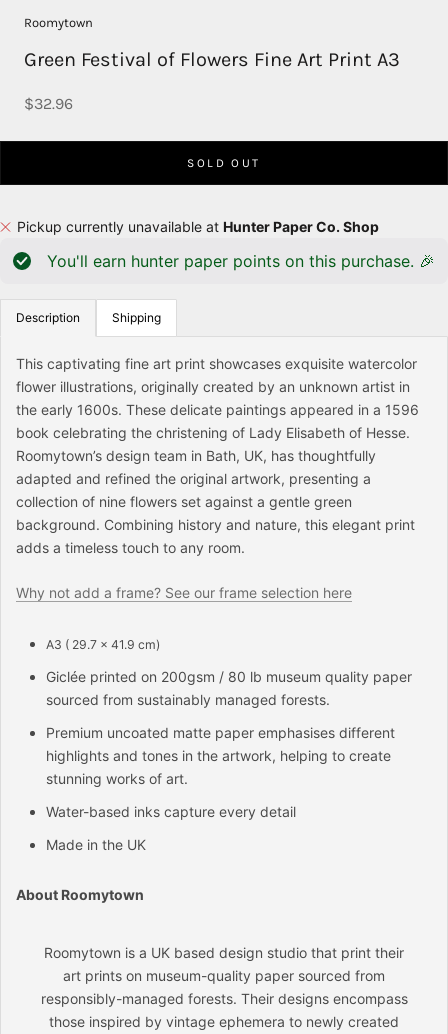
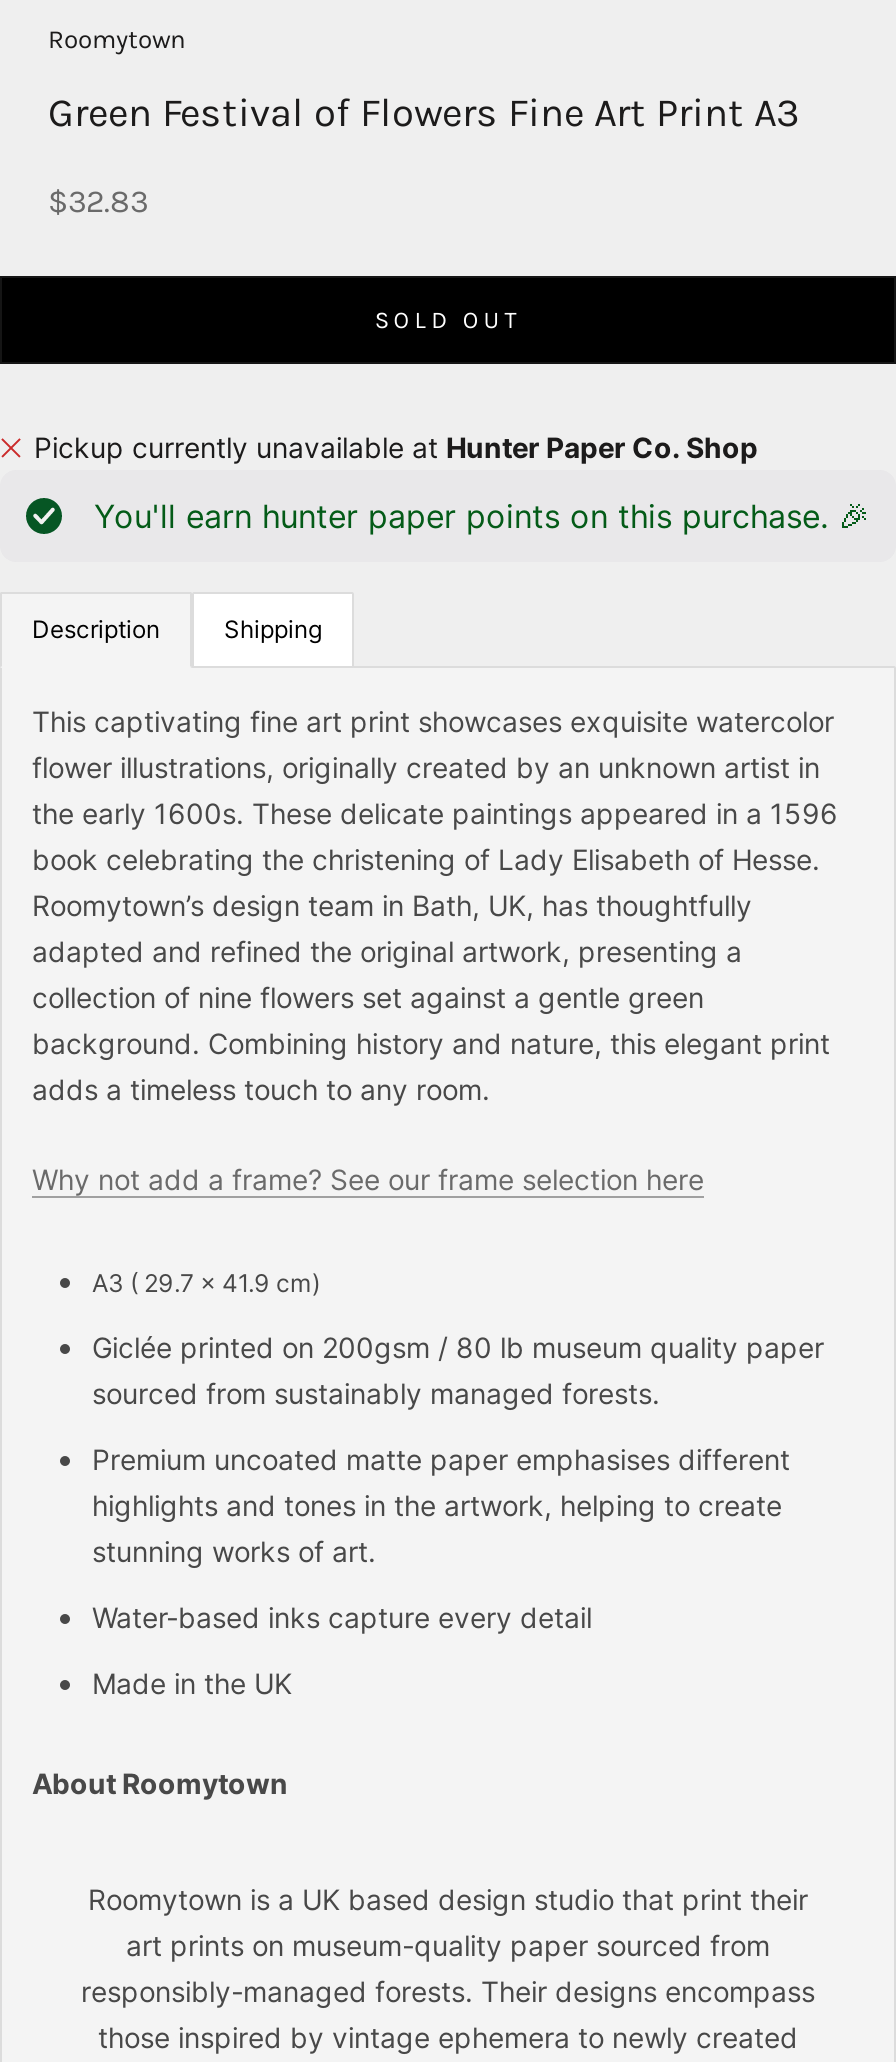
[24,94,73,113] $32.96 -> [48,182,148,220] $32.83

